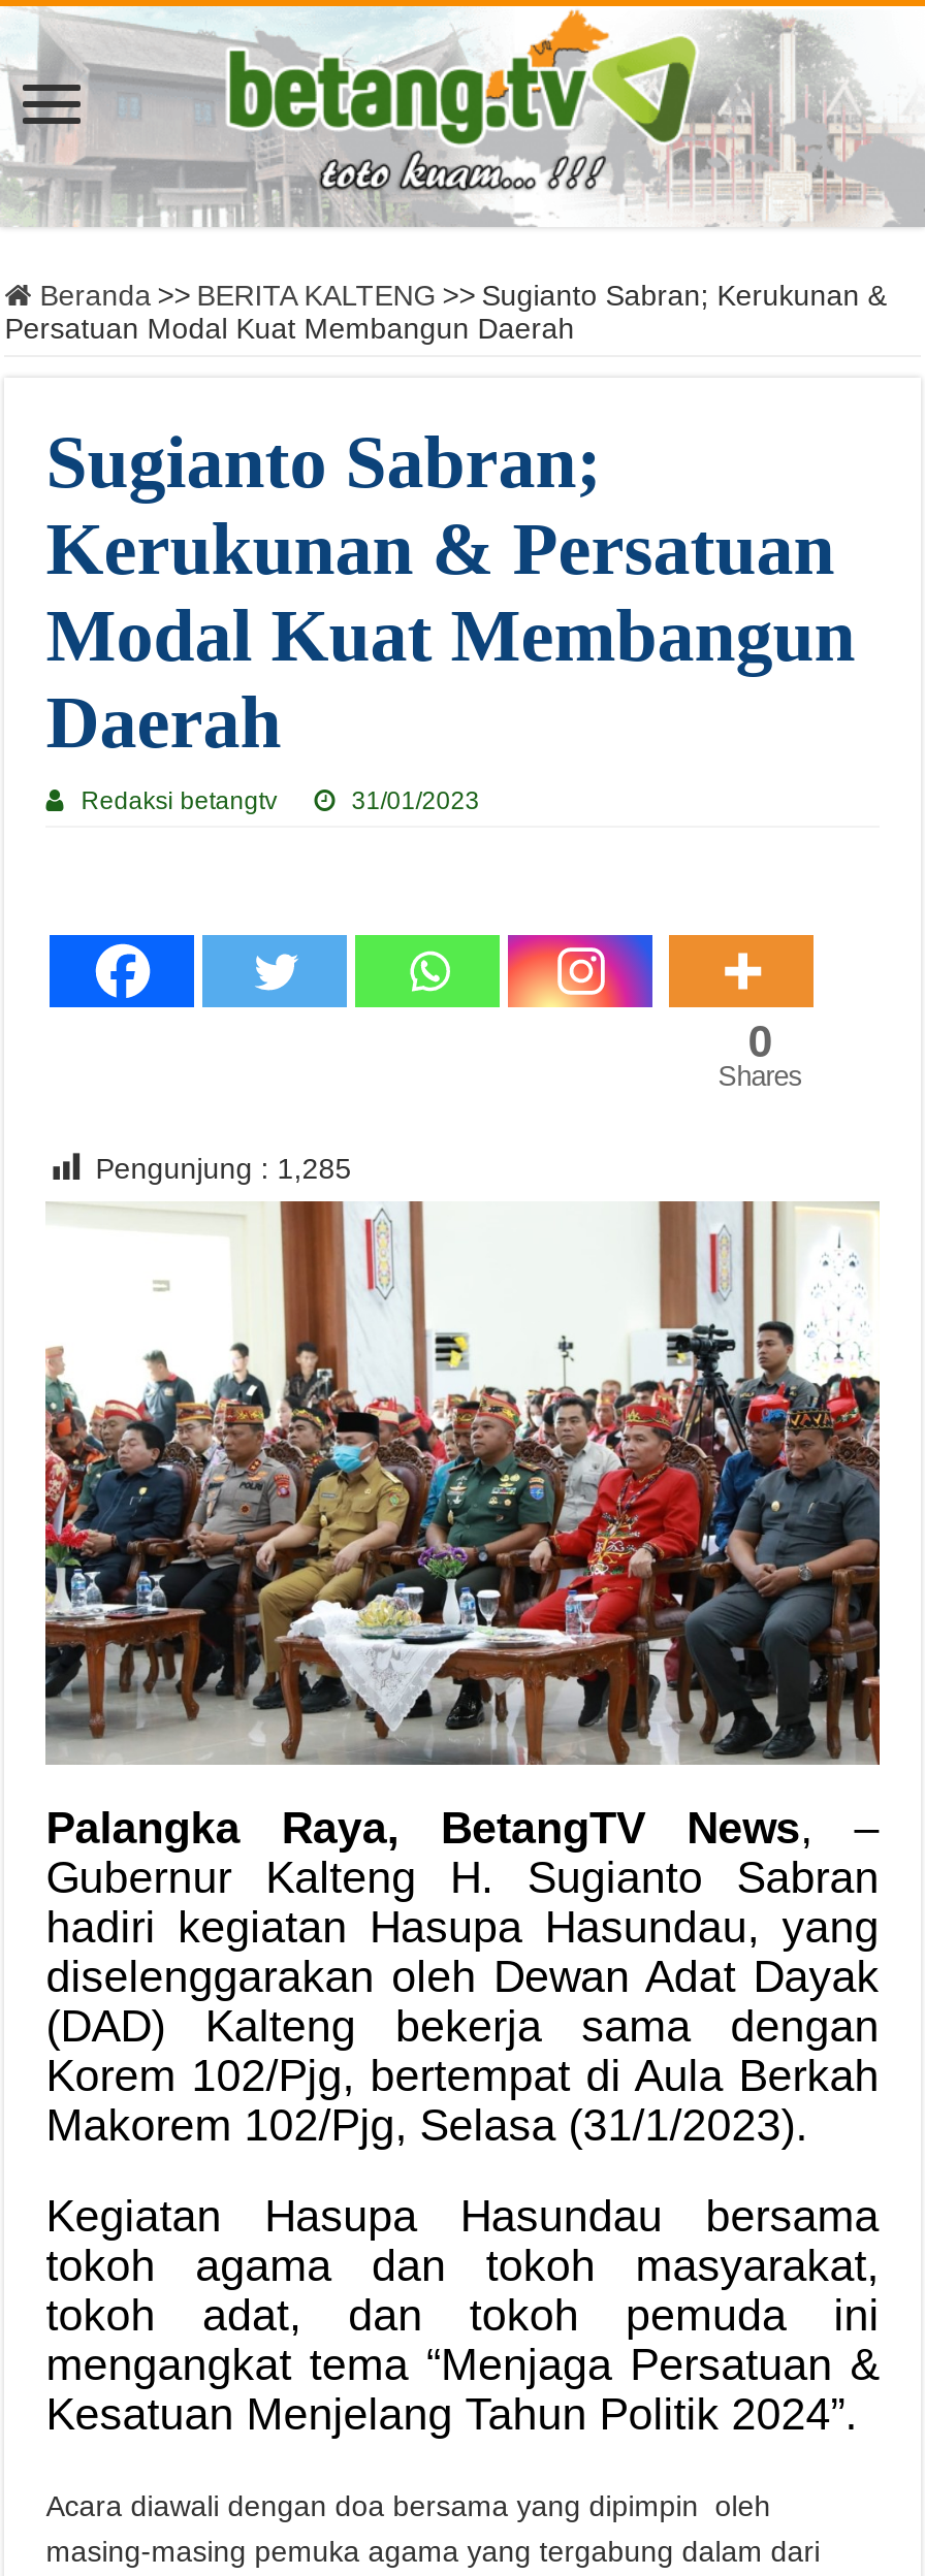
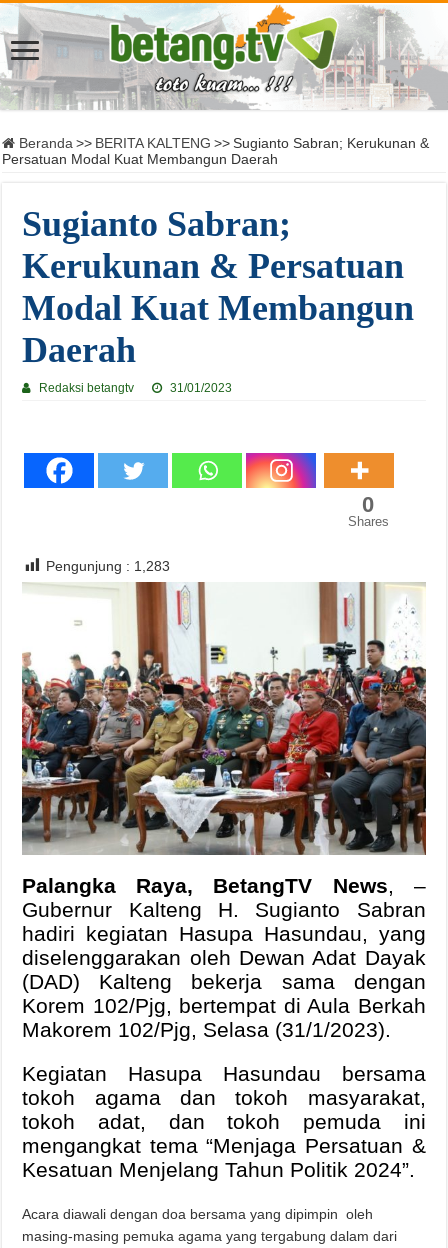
[95,1152,351,1185] Pengunjung : 1,285 -> [46,558,170,574] Pengunjung : 1,283

